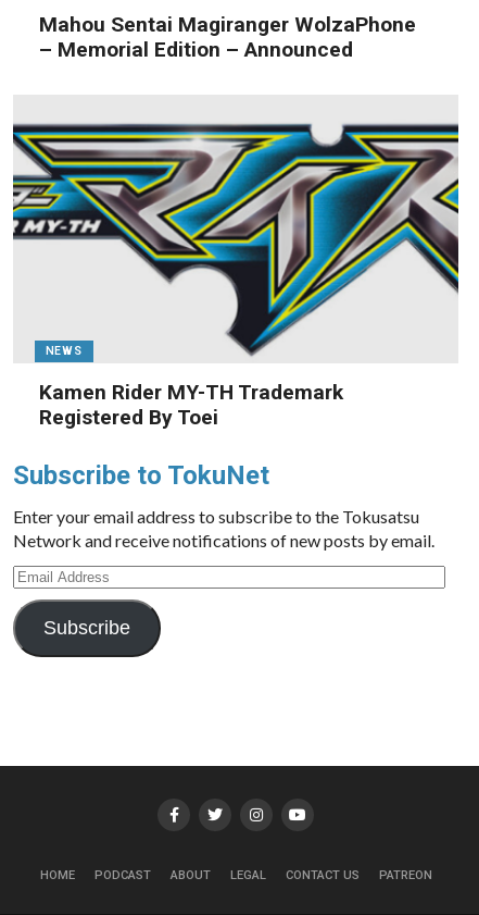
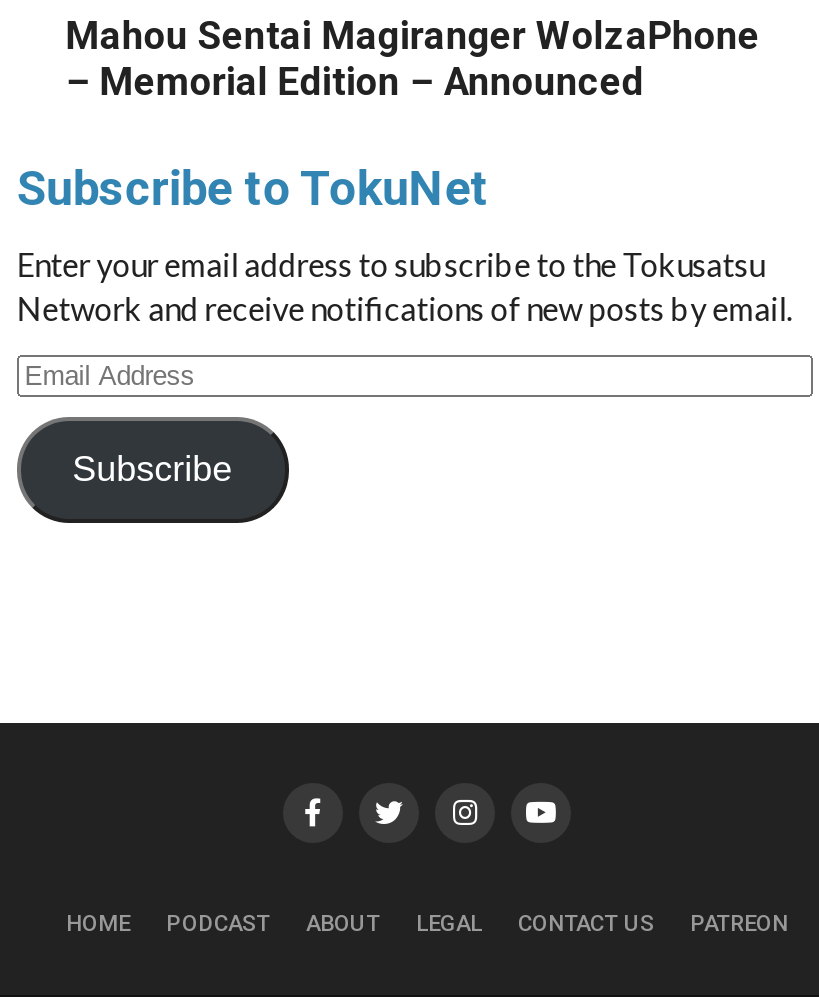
[12,122,459,430] [image] | NEWS | Kamen Rider MY-TH Trademark | Registered By Toei -> none

